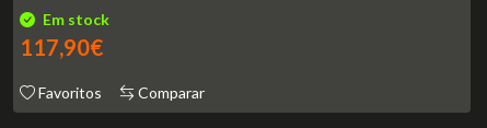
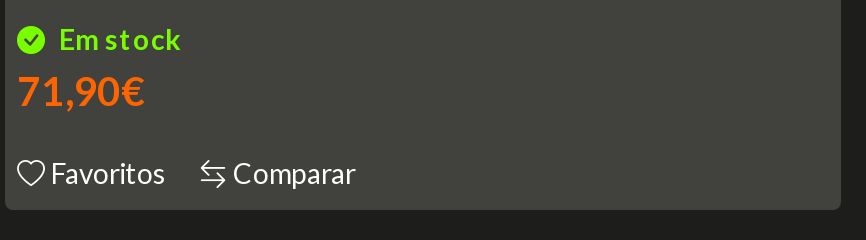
[20,34,103,60] 117,90€ -> [17,66,145,114] 71,90€

